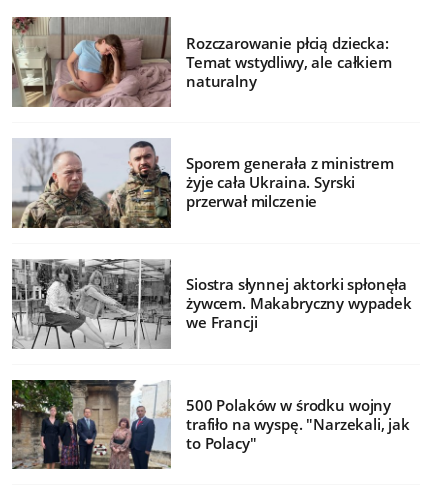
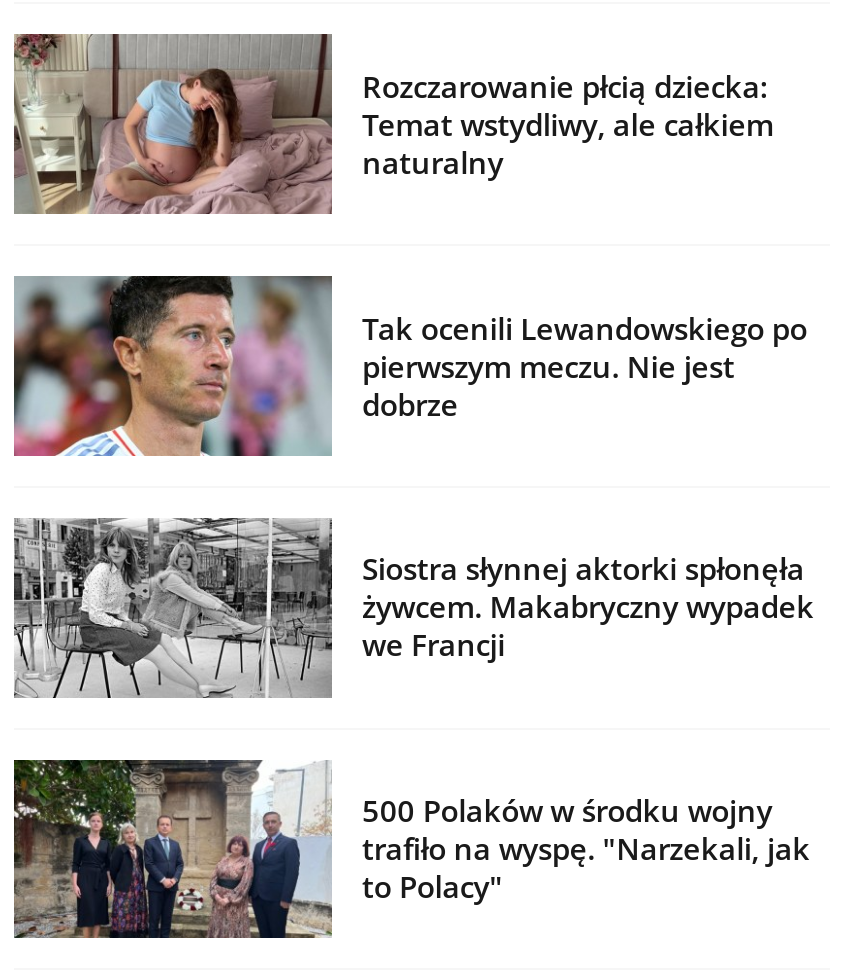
[12,138,394,229] [image] | Sporem generała z ministrem | żyje cała Ukraina. Syrski | przerwał milczenie -> [12,274,807,458] [image] | Tak ocenili Lewandowskiego po | pierwszym meczu. Nie jest | dobrze

